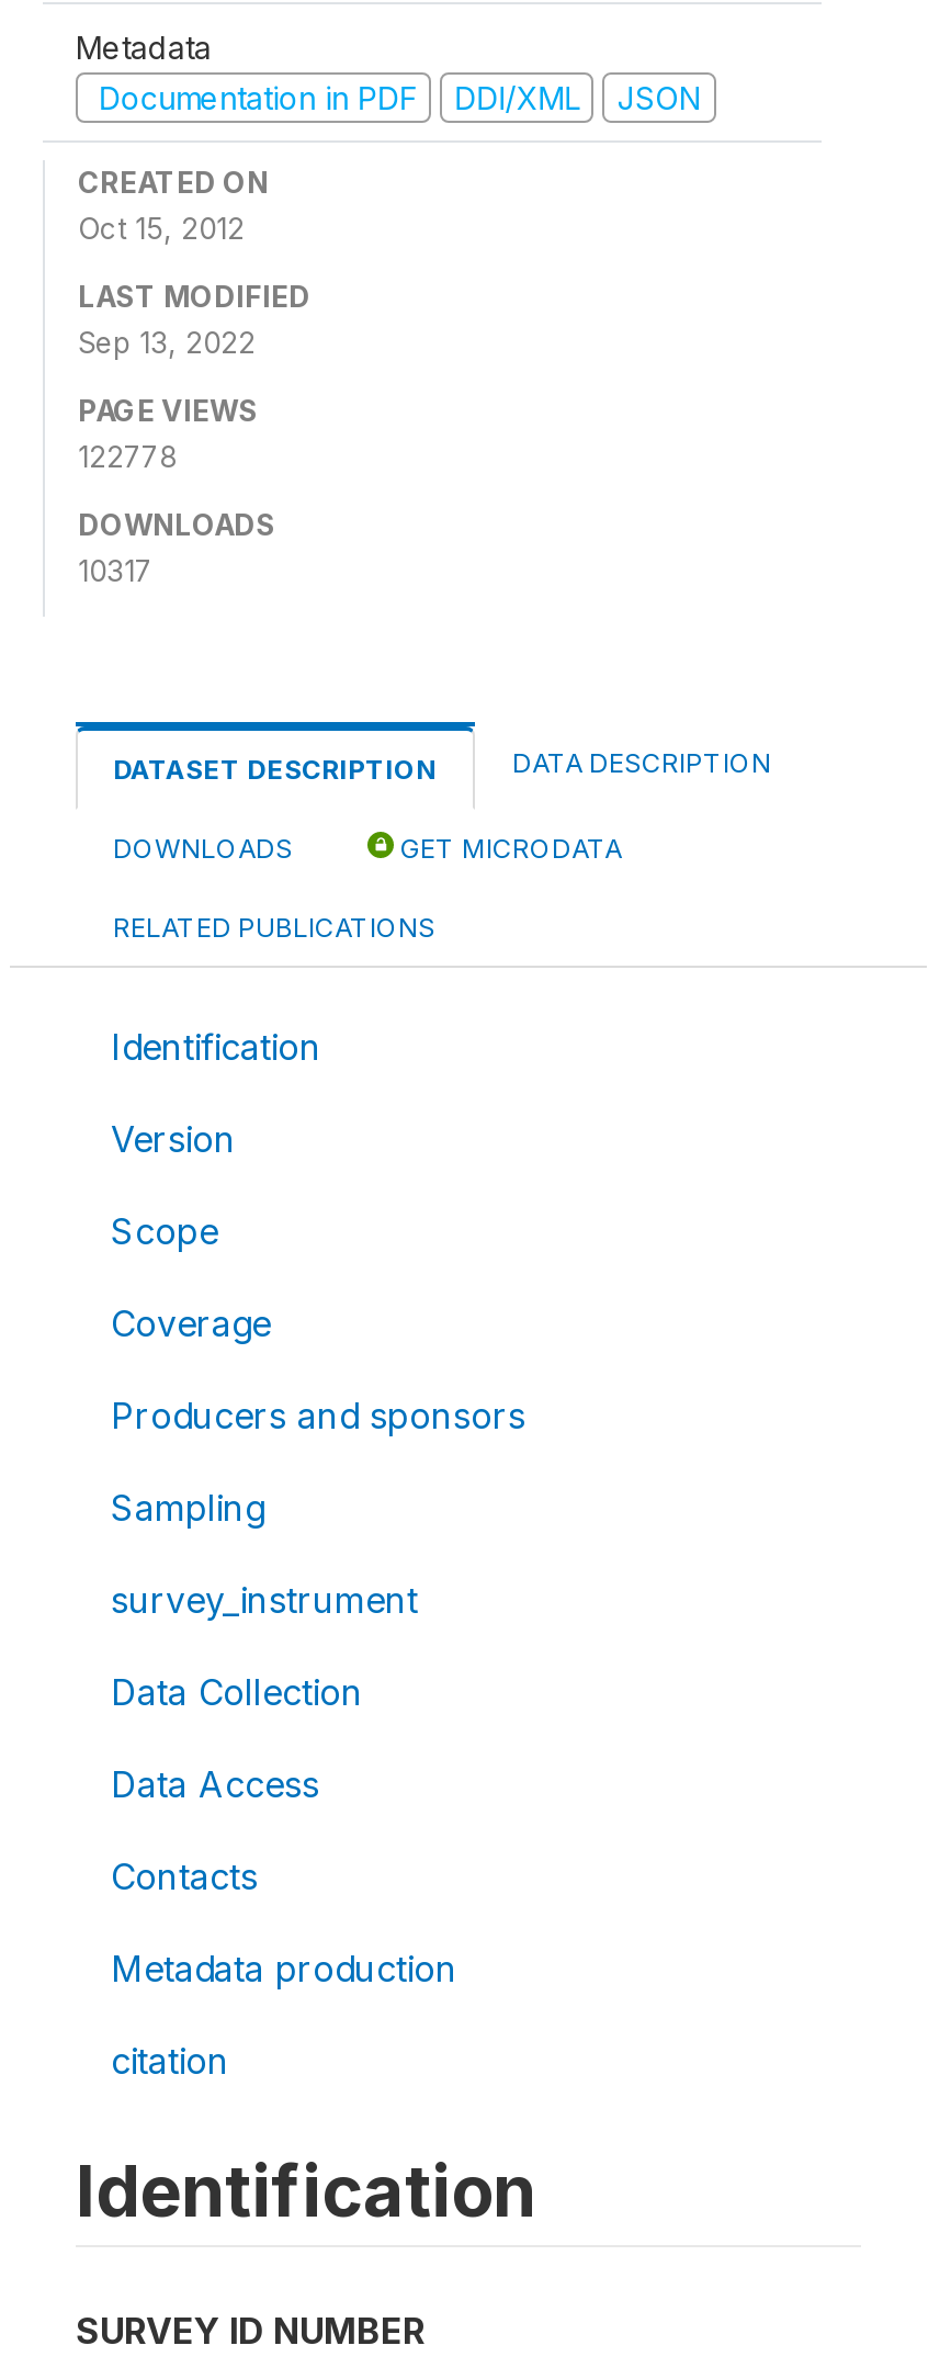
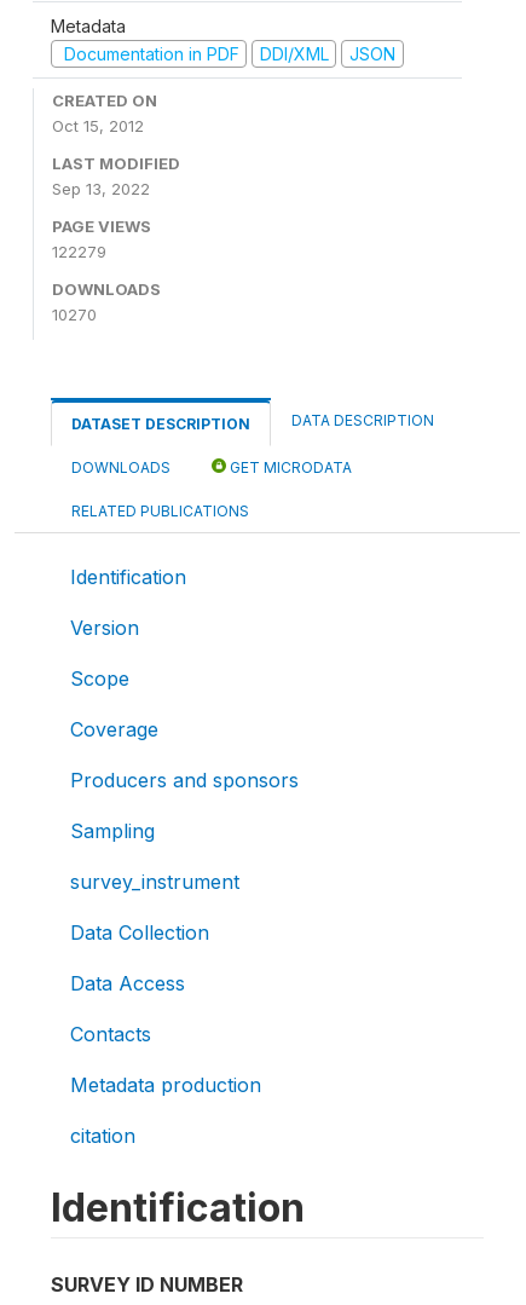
[78,439,177,474] 122778 -> [52,242,106,261] 122279
[78,553,152,588] 10317 -> [52,305,97,324] 10270

